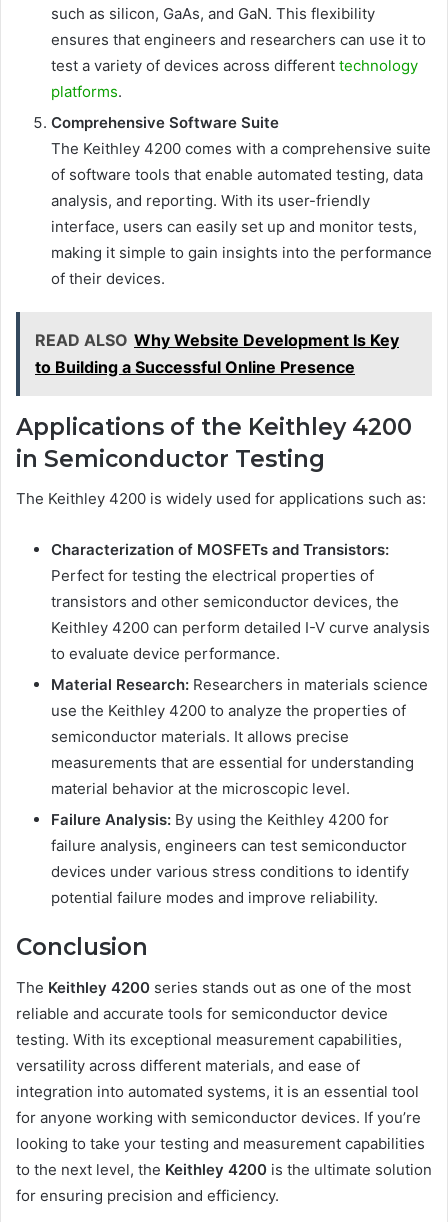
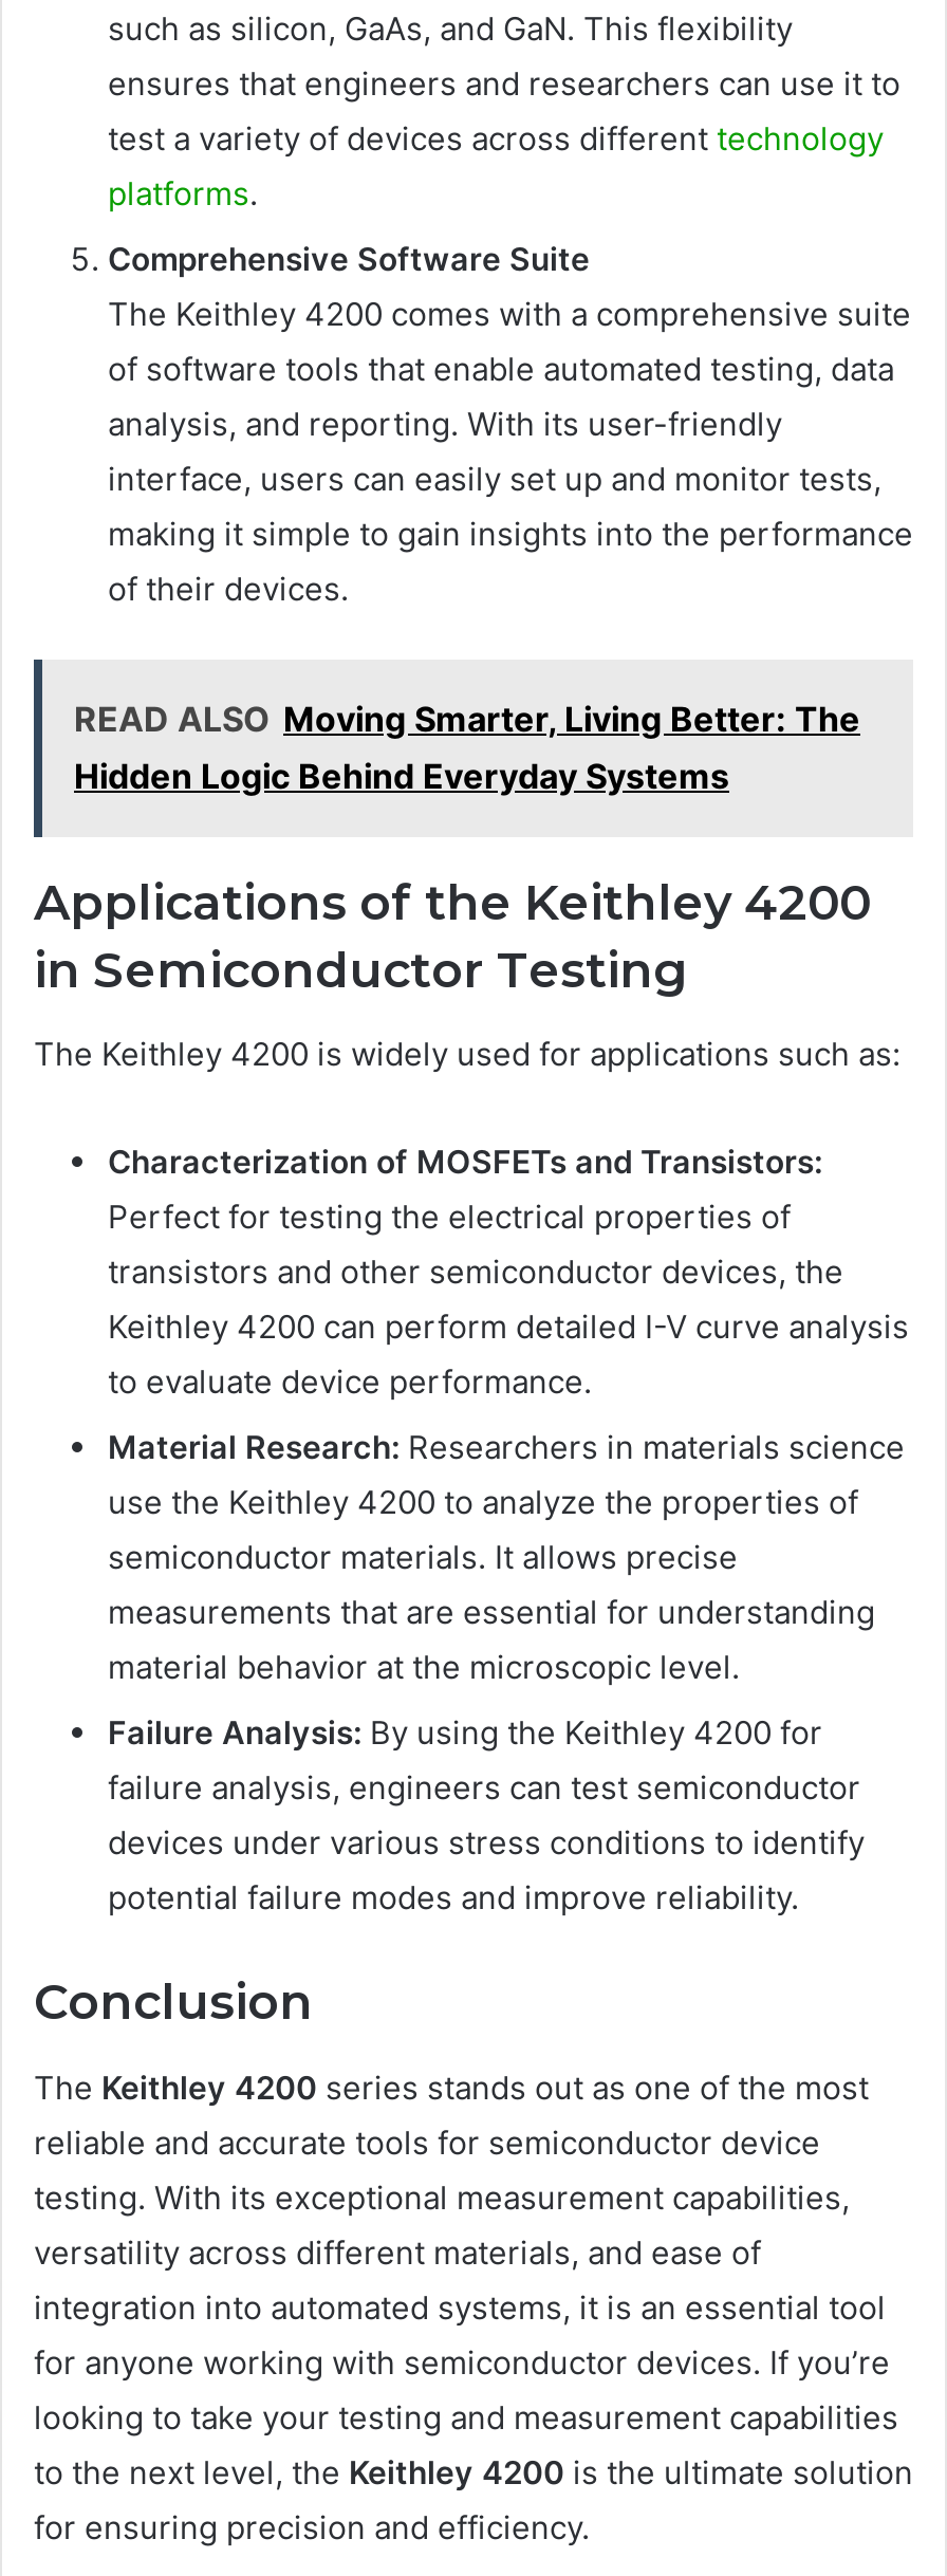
[35,330,399,377] READ ALSO Why Website Development Is Key | to Building a Successful Online Presence -> [74,697,860,797] READ ALSO Moving Smarter, Living Better: The | Hidden Logic Behind Everyday Systems

